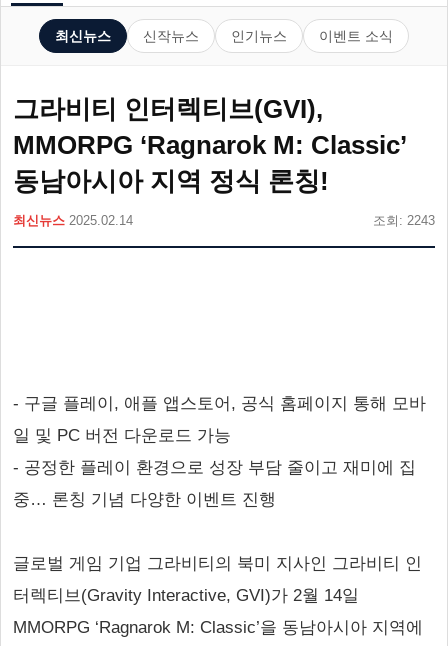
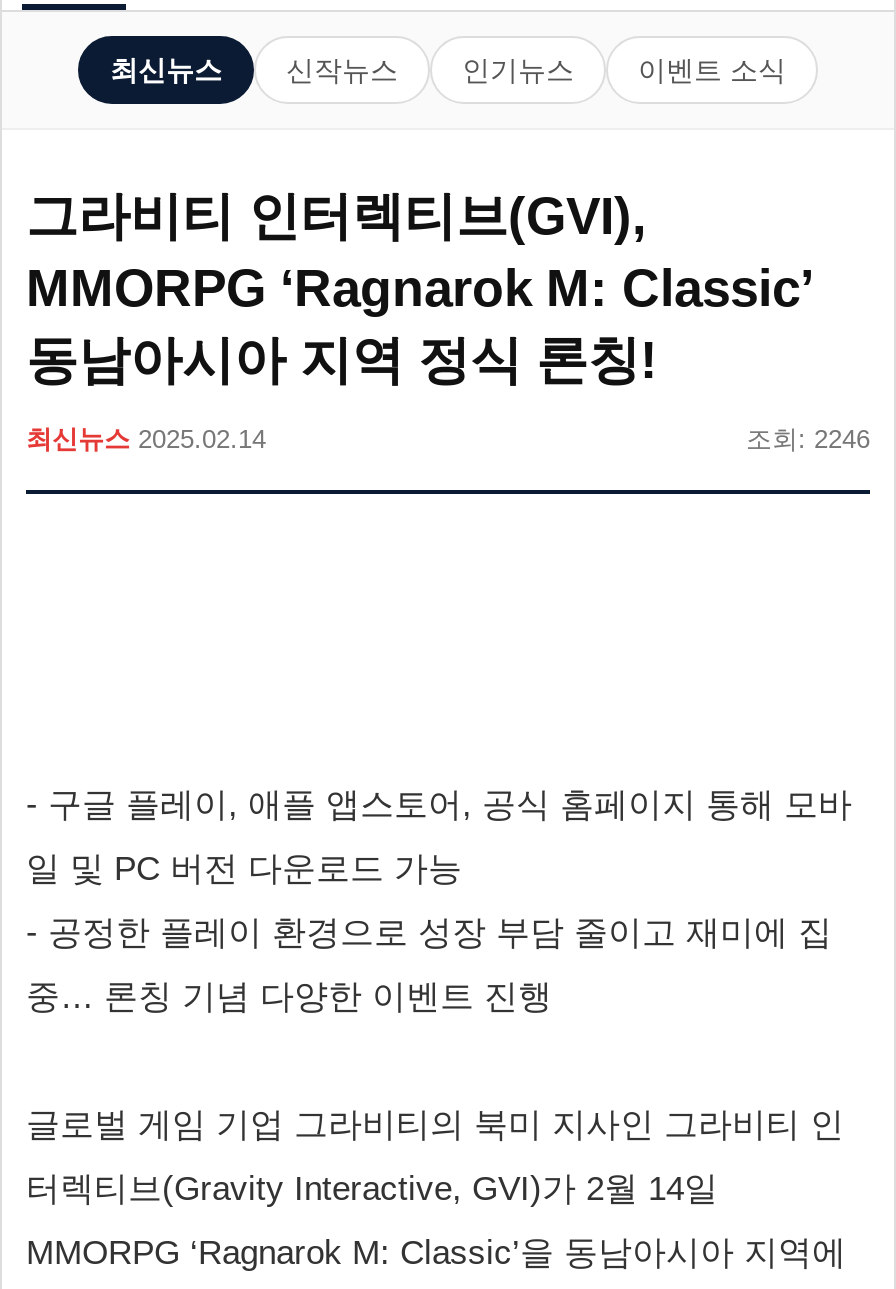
[373,213,435,228] 조회: 2243 -> [746,424,870,454] 조회: 2246

